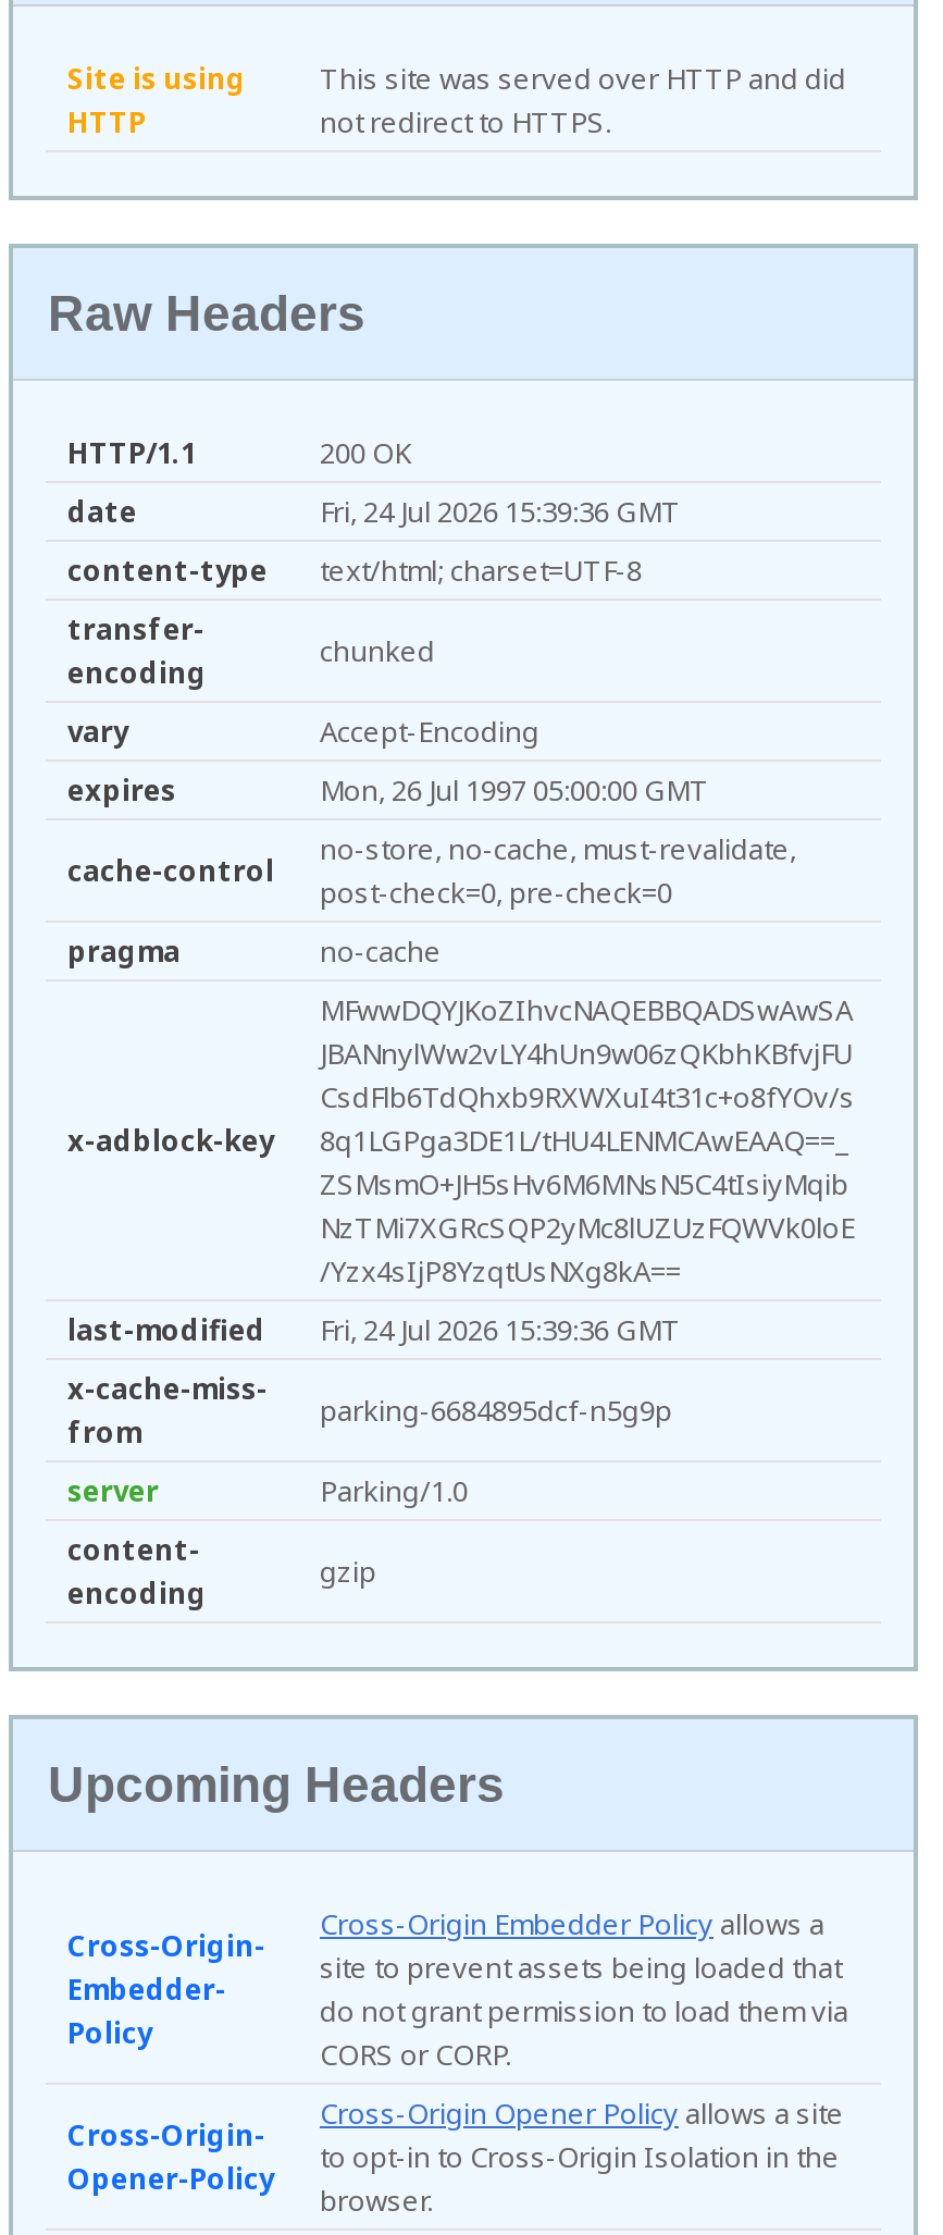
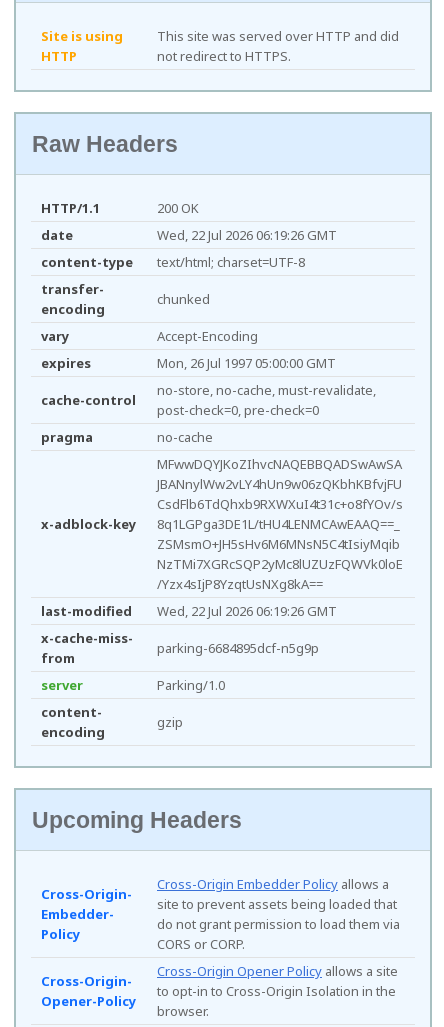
[320,493,681,532] Fri, 24 Jul 2026 15:39:36 GMT -> [157,226,337,244] Wed, 22 Jul 2026 06:19:26 GMT
[67,1311,681,1350] last-modified Fri, 24 Jul 2026 15:39:36 GMT -> [41,602,337,620] last-modified Wed, 22 Jul 2026 06:19:26 GMT

